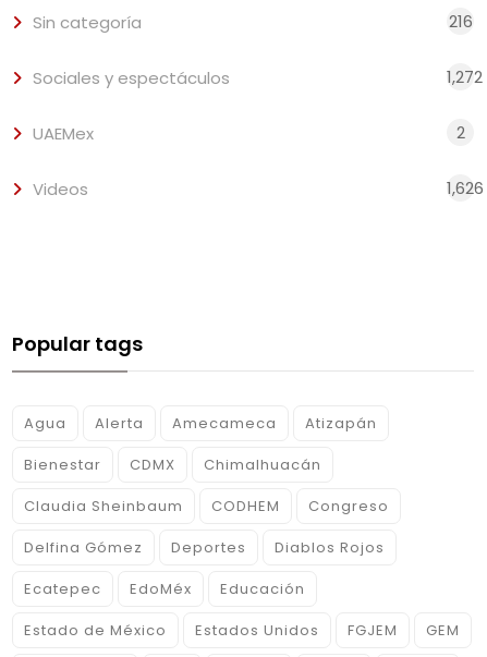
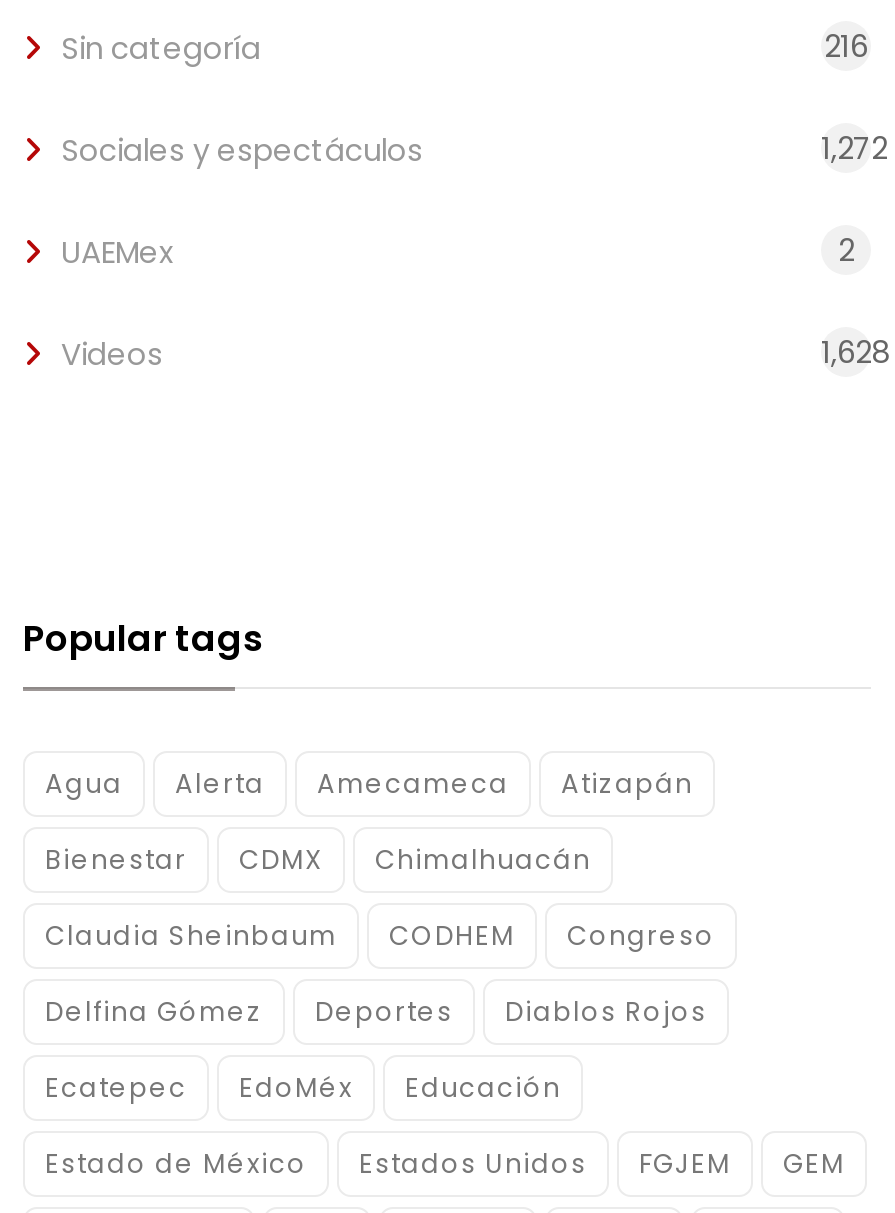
[447,176,484,199] 1,626 -> [821,331,889,373] 1,628

